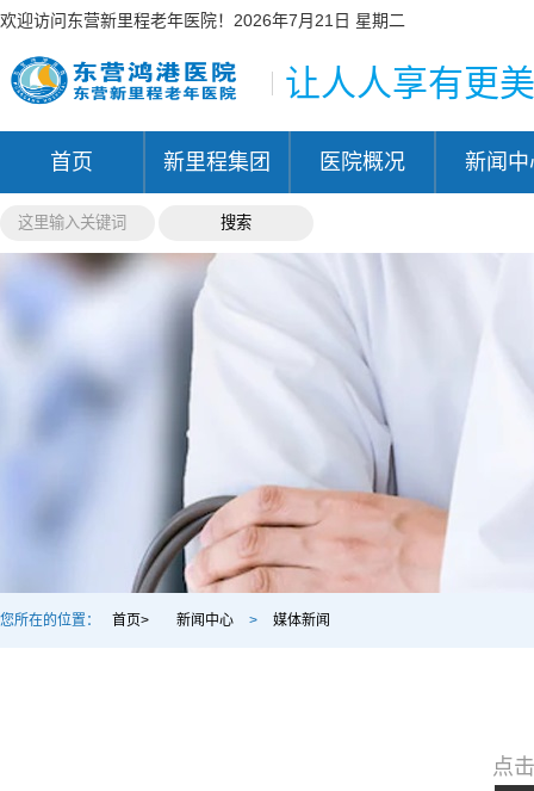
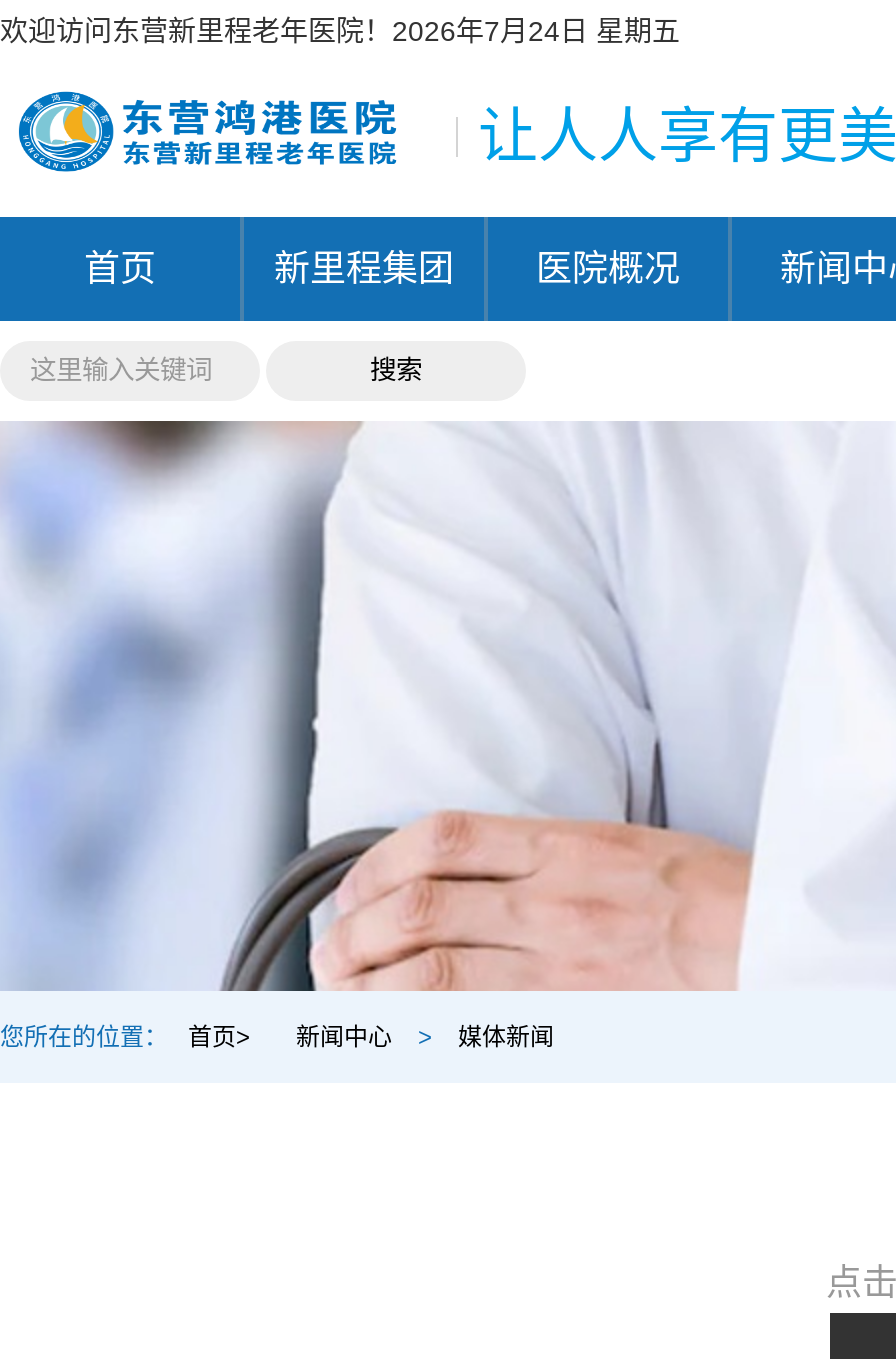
[0,11,405,30] 欢迎访问东营新里程老年医院！2026年7月21日 星期二 -> [0,15,680,47] 欢迎访问东营新里程老年医院！2026年7月24日 星期五

